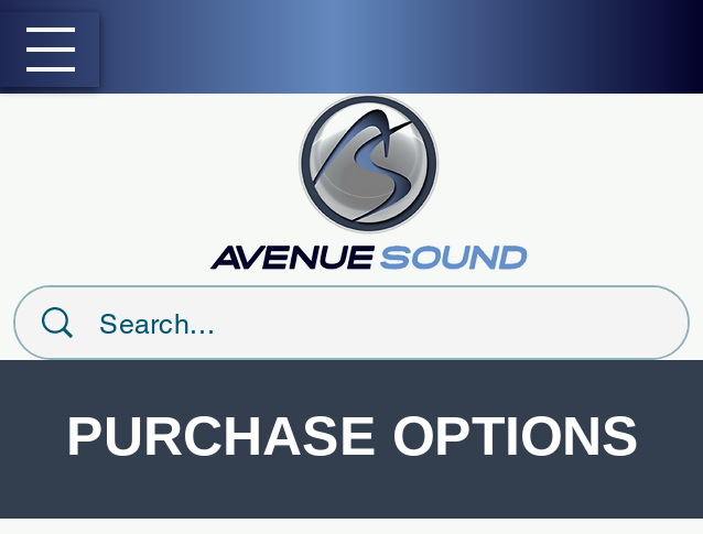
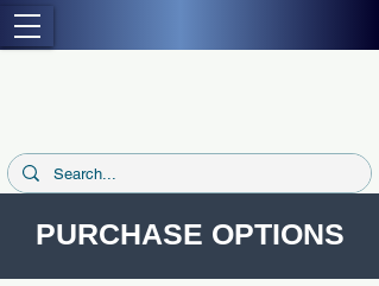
[209,94,529,272] [image] -> none

